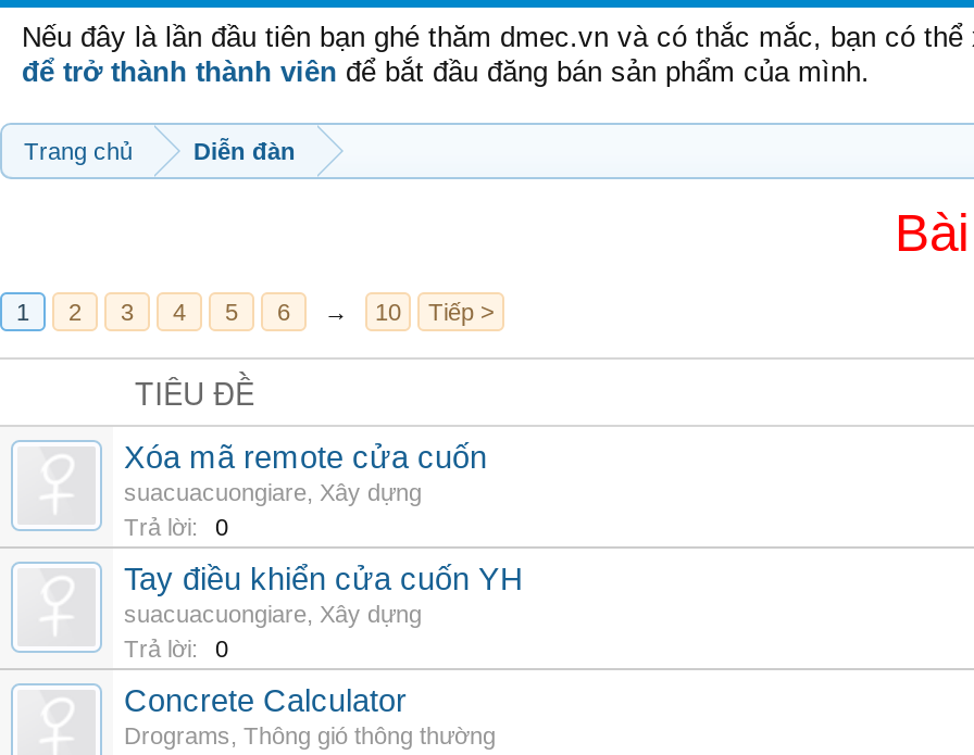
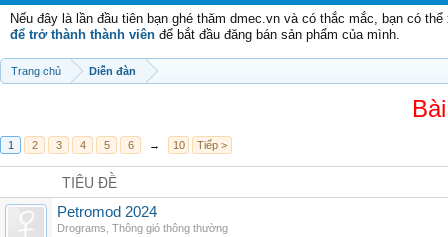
[124,440,524,718] Xóa mã remote cửa cuốn | suacuacuongiare, Xây dựng | Trả lời: | 0 | Tay điều khiển cửa cuốn YH | suacuacuongiare, Xây dựng | Trả lời: | 0 | Concrete Calculator -> [57,204,157,220] Petromod 2024

